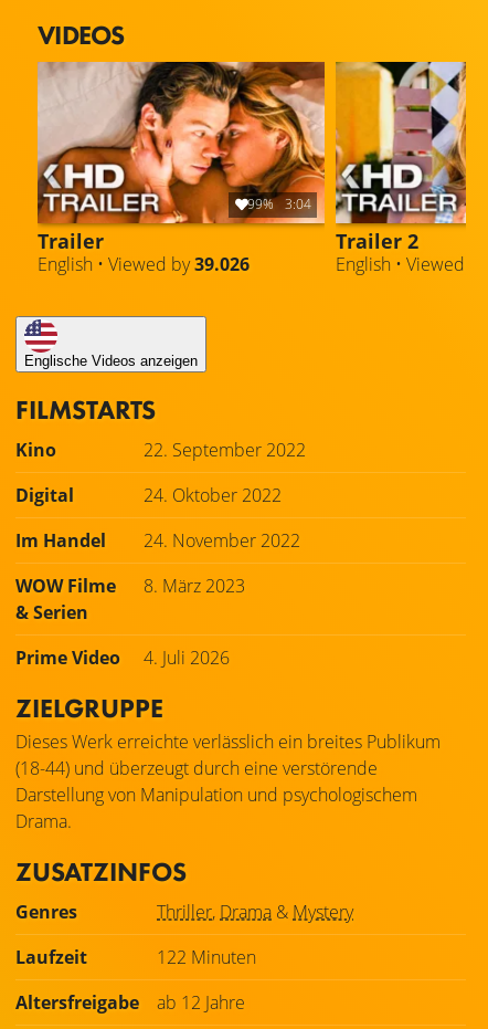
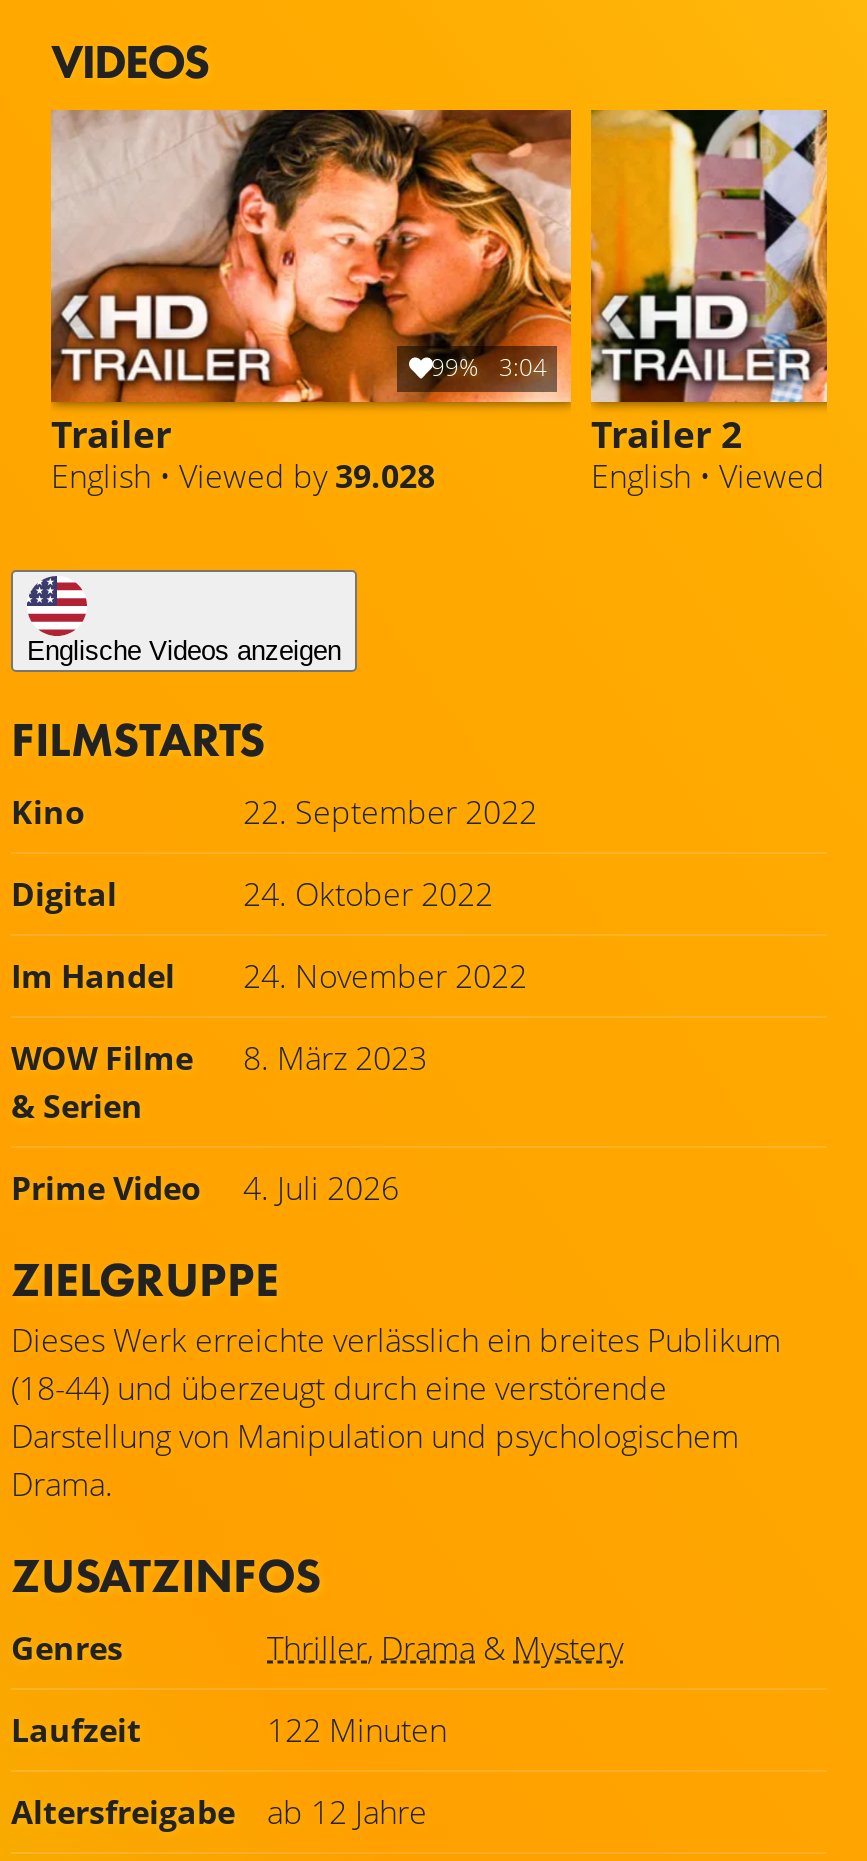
[38,252,250,276] English • Viewed by 39.026 -> [51,454,435,498] English • Viewed by 39.028

